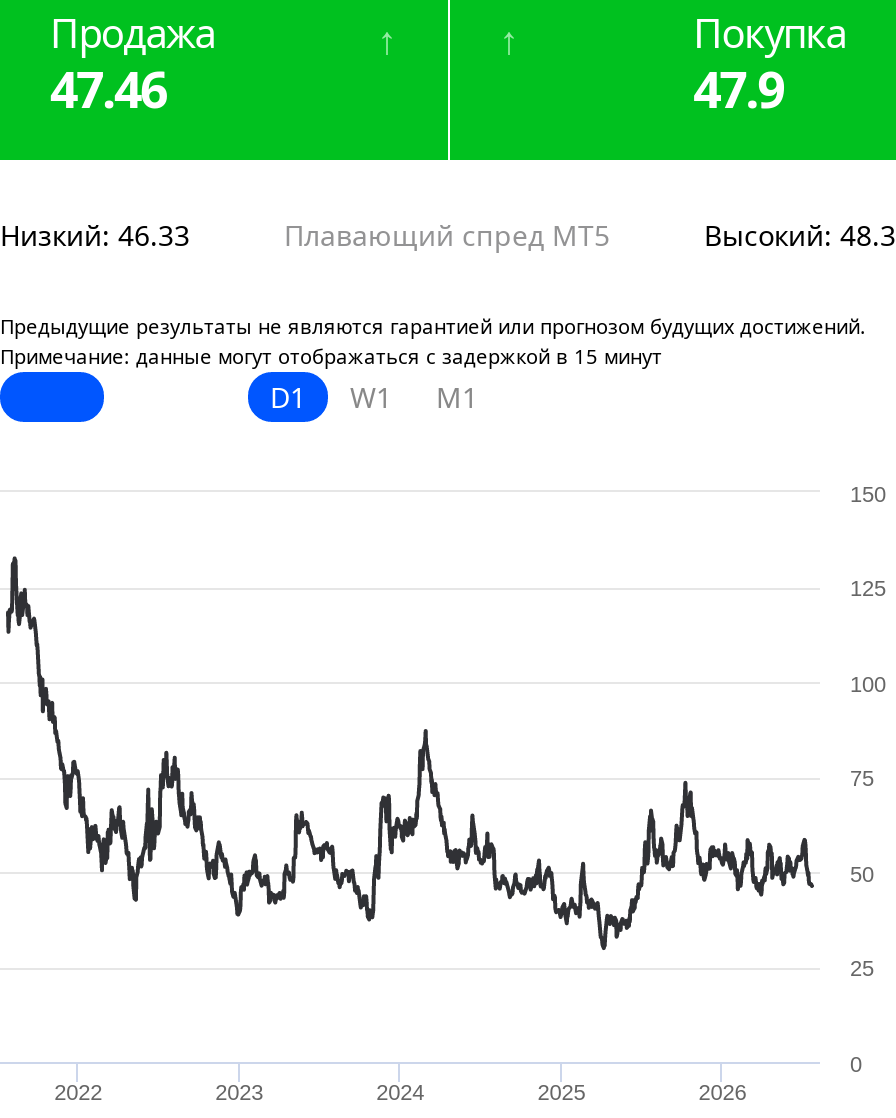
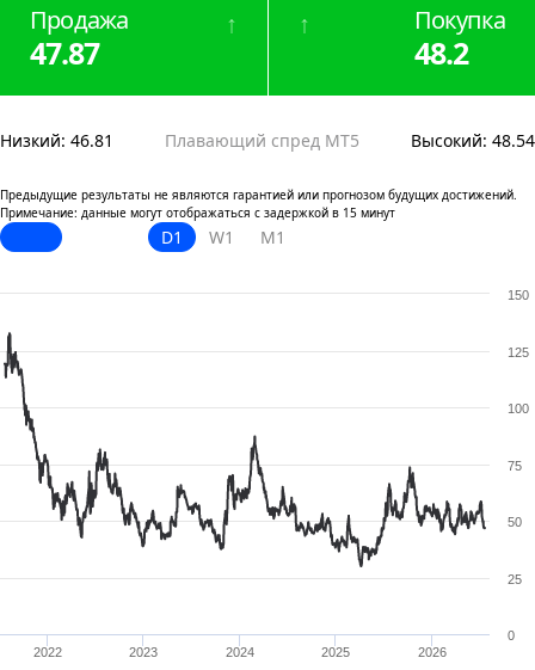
[50,54,166,122] 47.46 -> [30,32,99,73] 47.87
[693,54,783,122] 47.9 -> [414,32,468,73] 48.2
[0,216,190,254] Низкий: 46.33 -> [0,129,113,152] Низкий: 46.81
[704,216,896,254] Высокий: 48.3 -> [411,129,535,152] Высокий: 48.54

